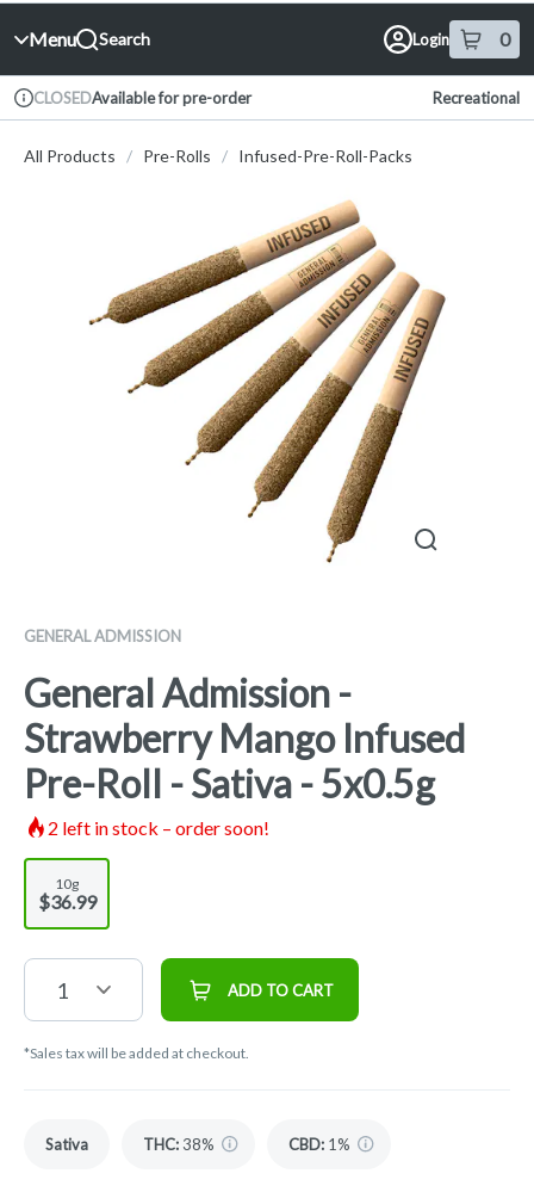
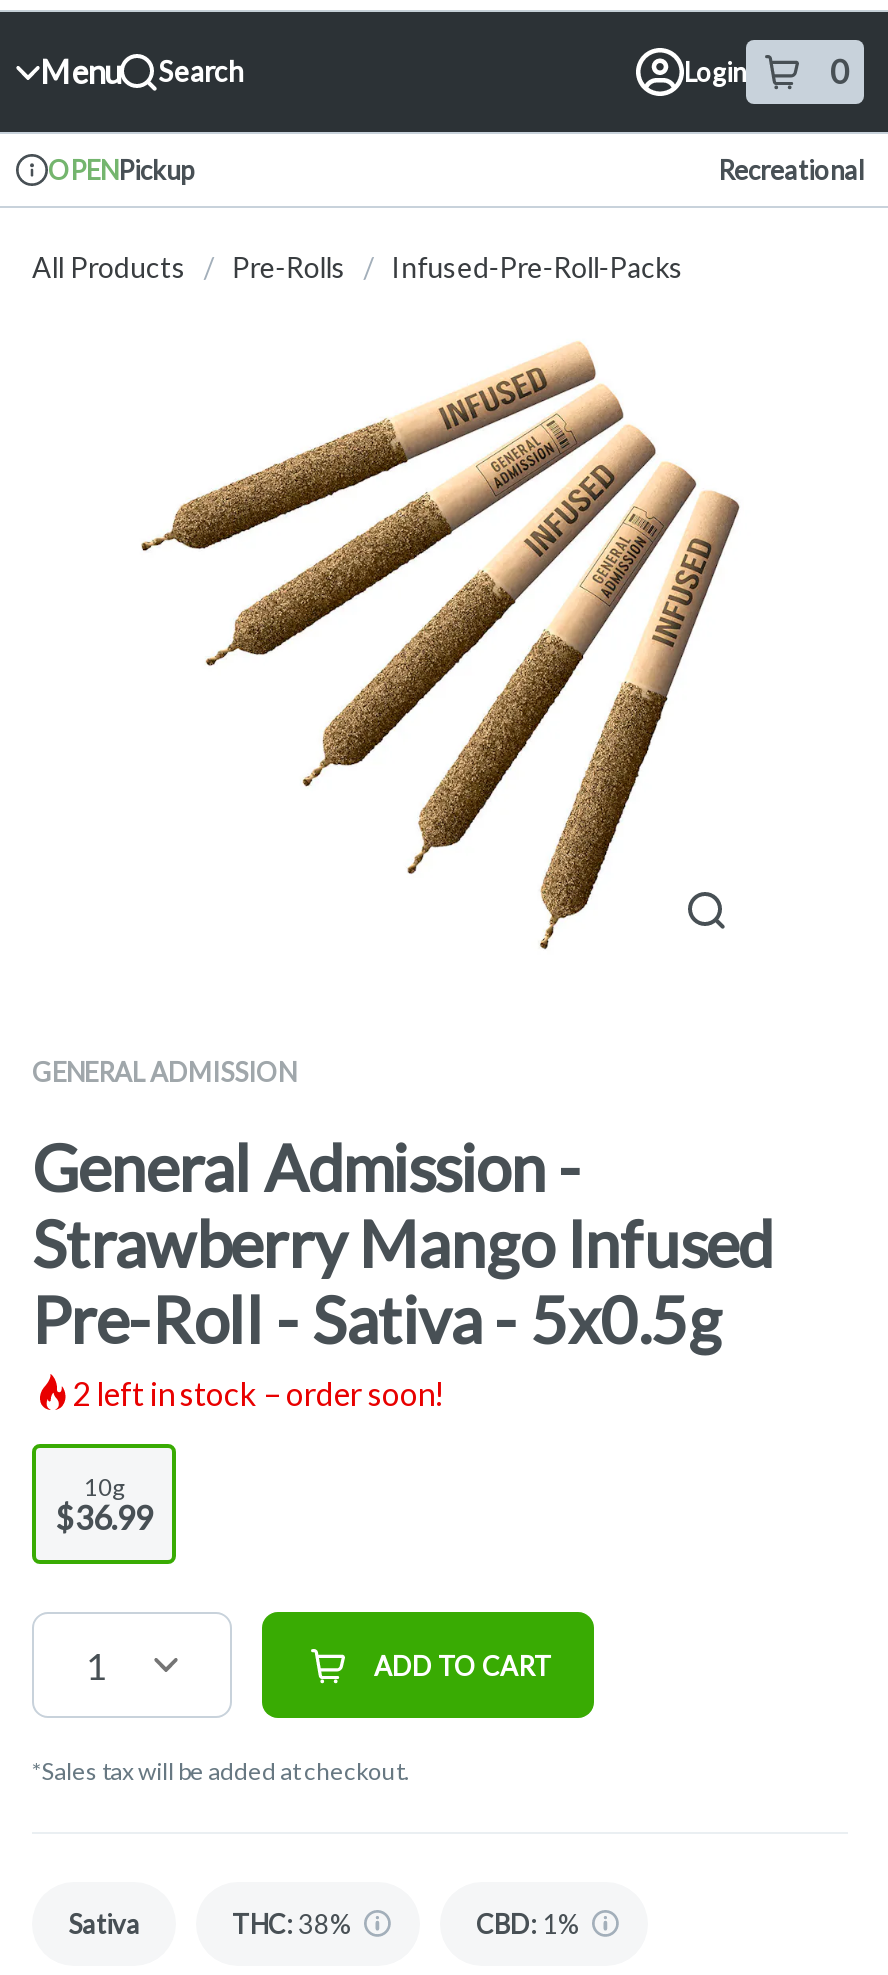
[33,88,252,107] CLOSEDAvailable for pre-order -> [48,153,196,186] OPENPickup

